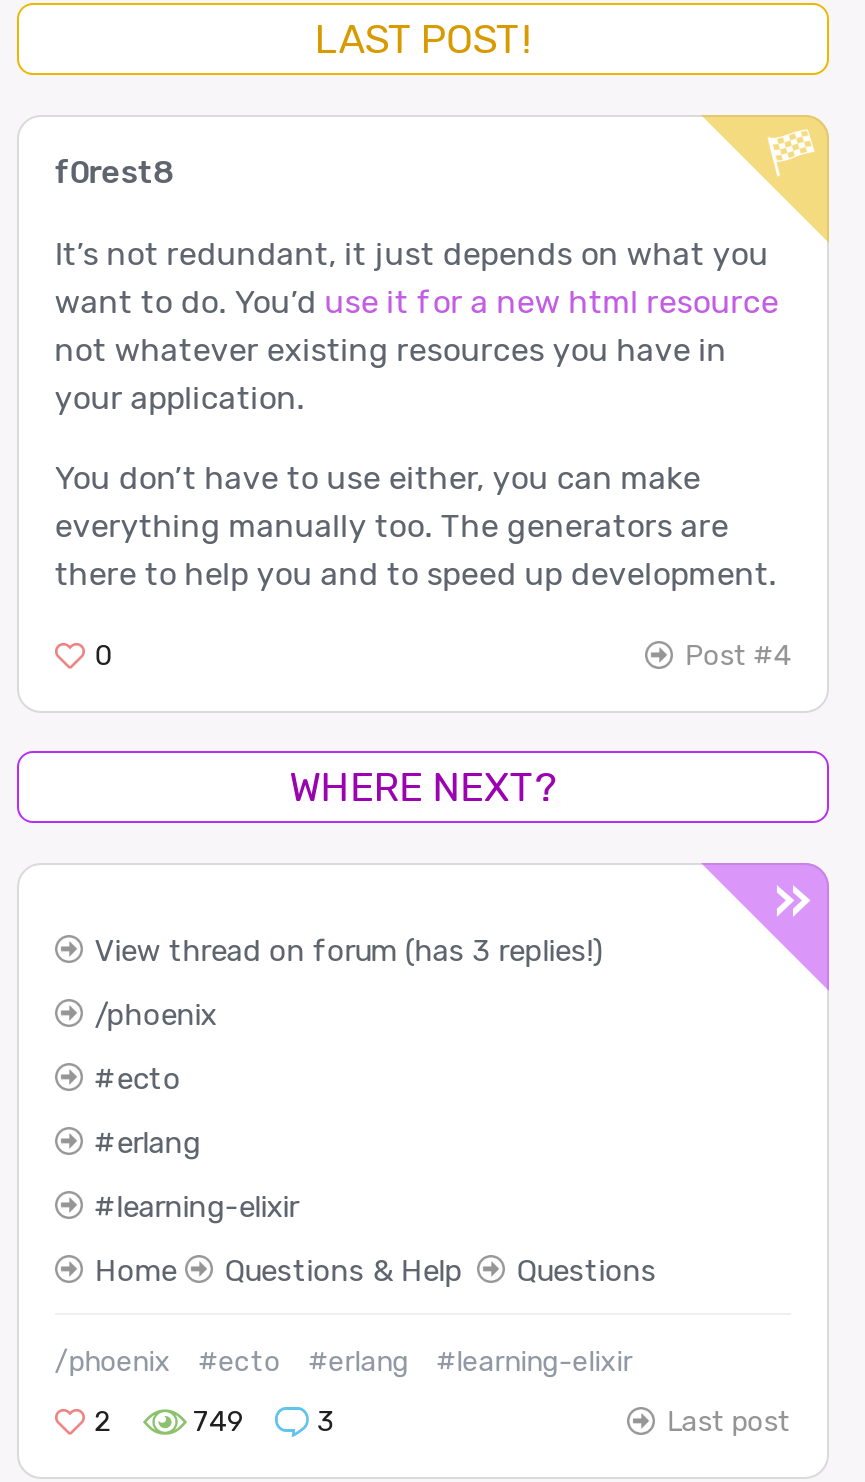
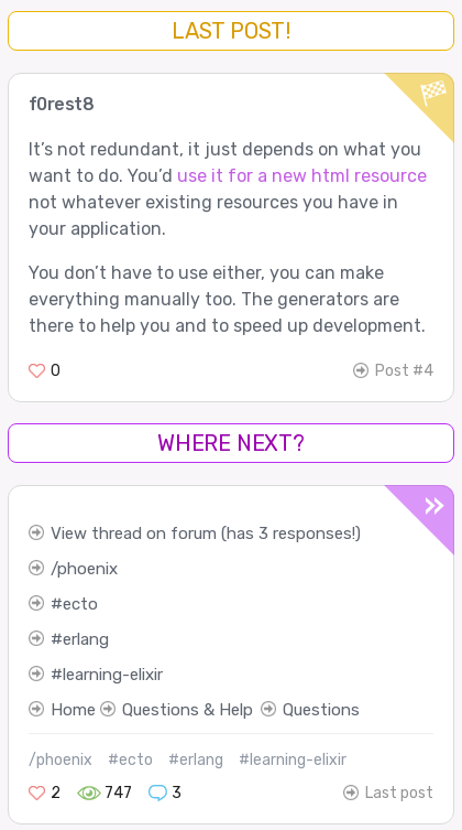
[95,933,603,969] View thread on forum (has 3 replies!) -> [50,523,361,543] View thread on forum (has 3 responses!)
[193,1405,245,1439] 749 -> [105,784,132,802] 747

